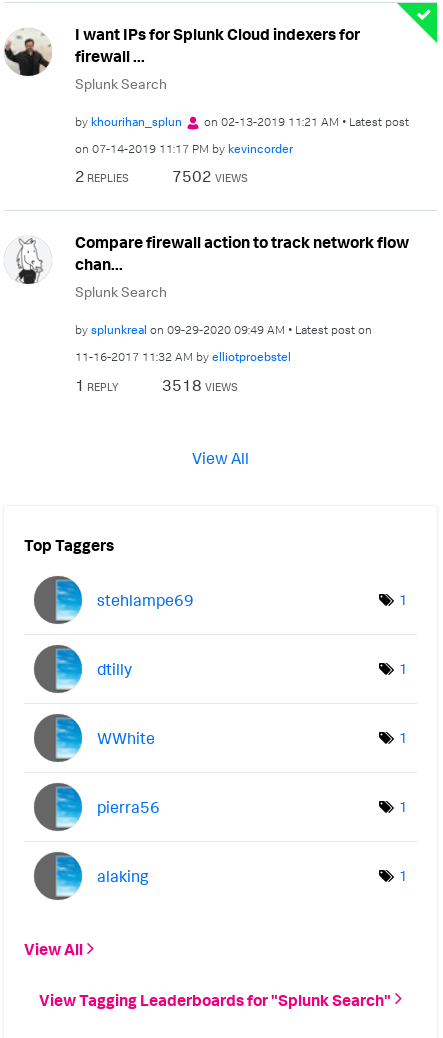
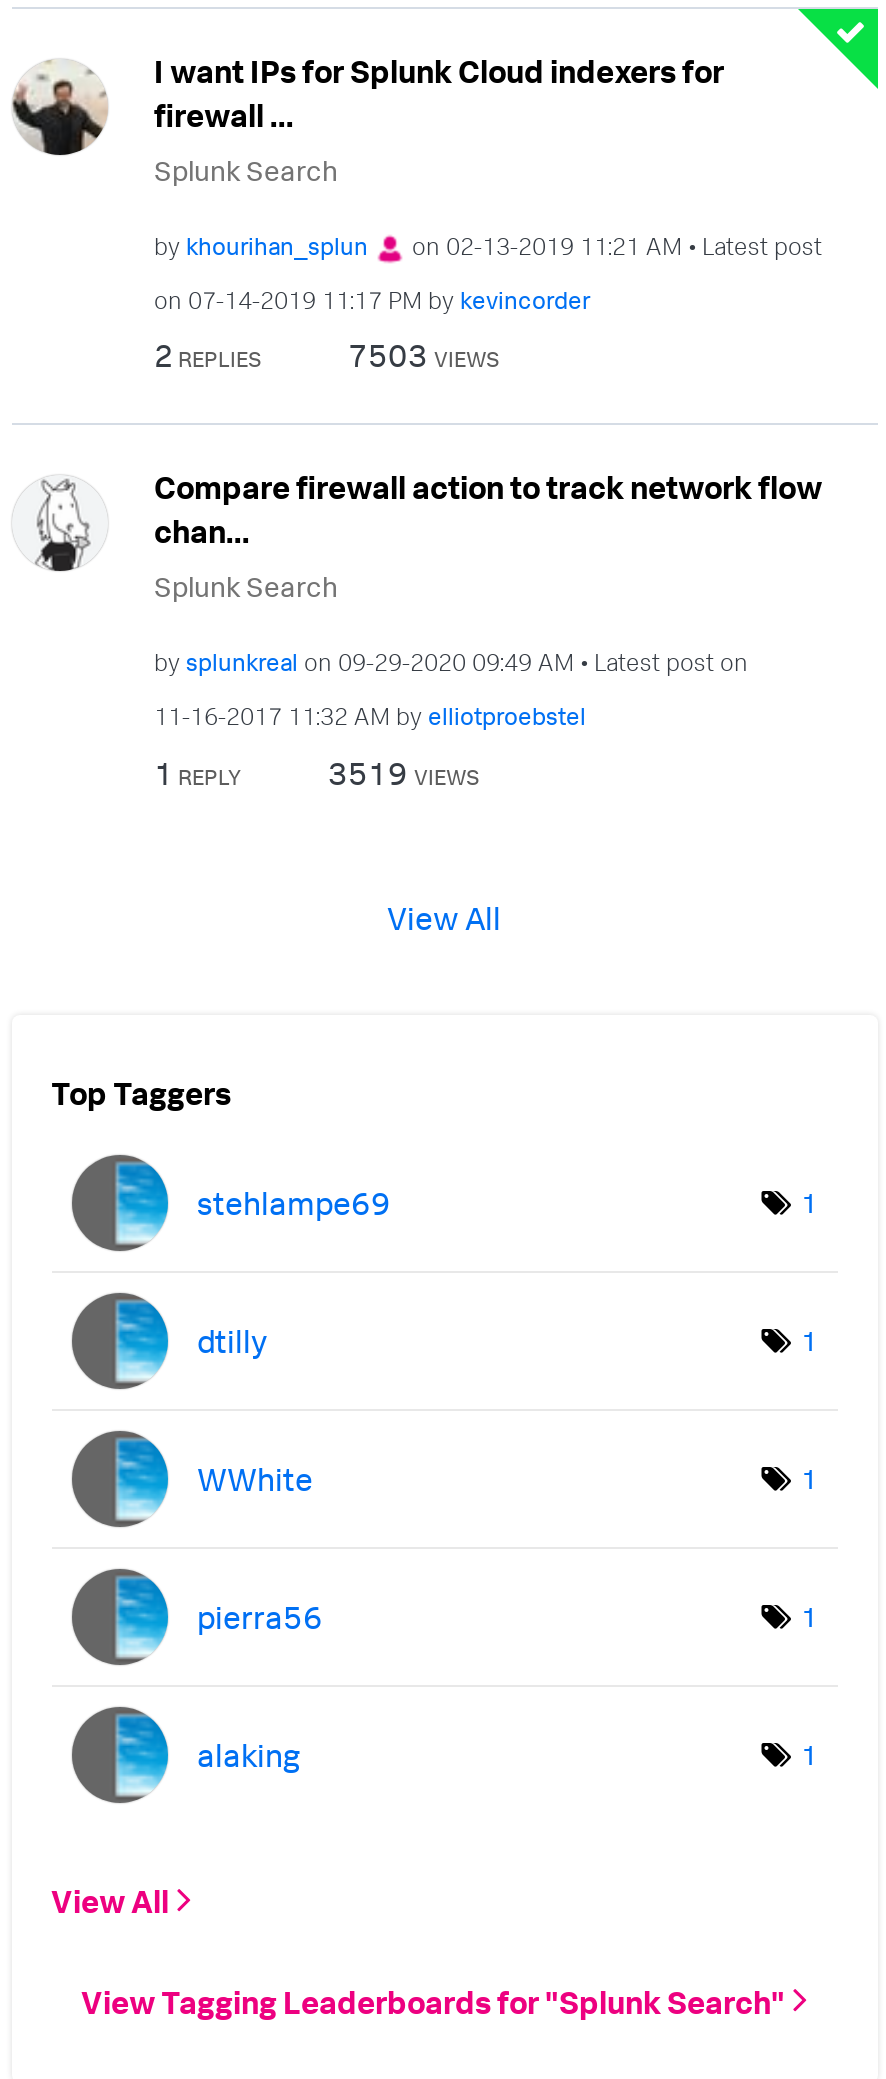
[172,166,248,186] 7502 VIEWS -> [348,335,500,375] 7503 VIEWS
[162,374,238,394] 3518 VIEWS -> [328,752,480,792] 3519 VIEWS

